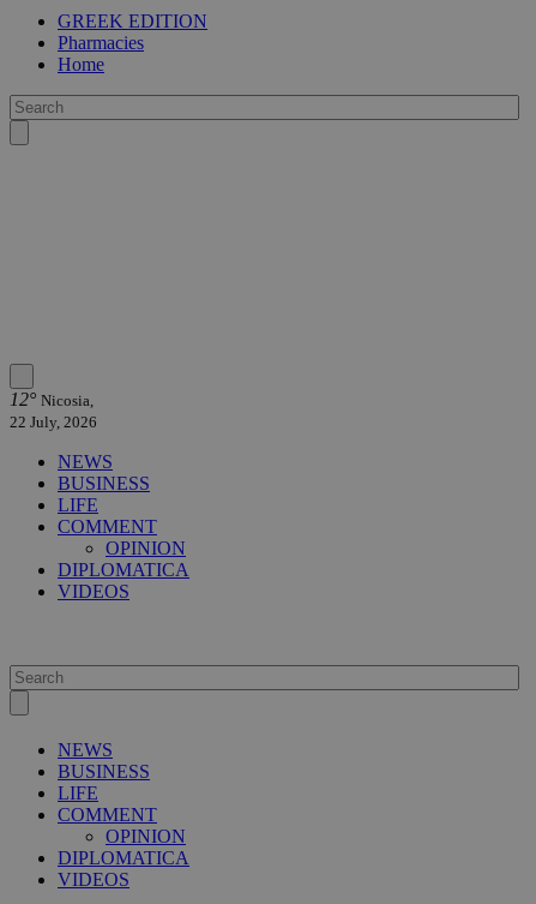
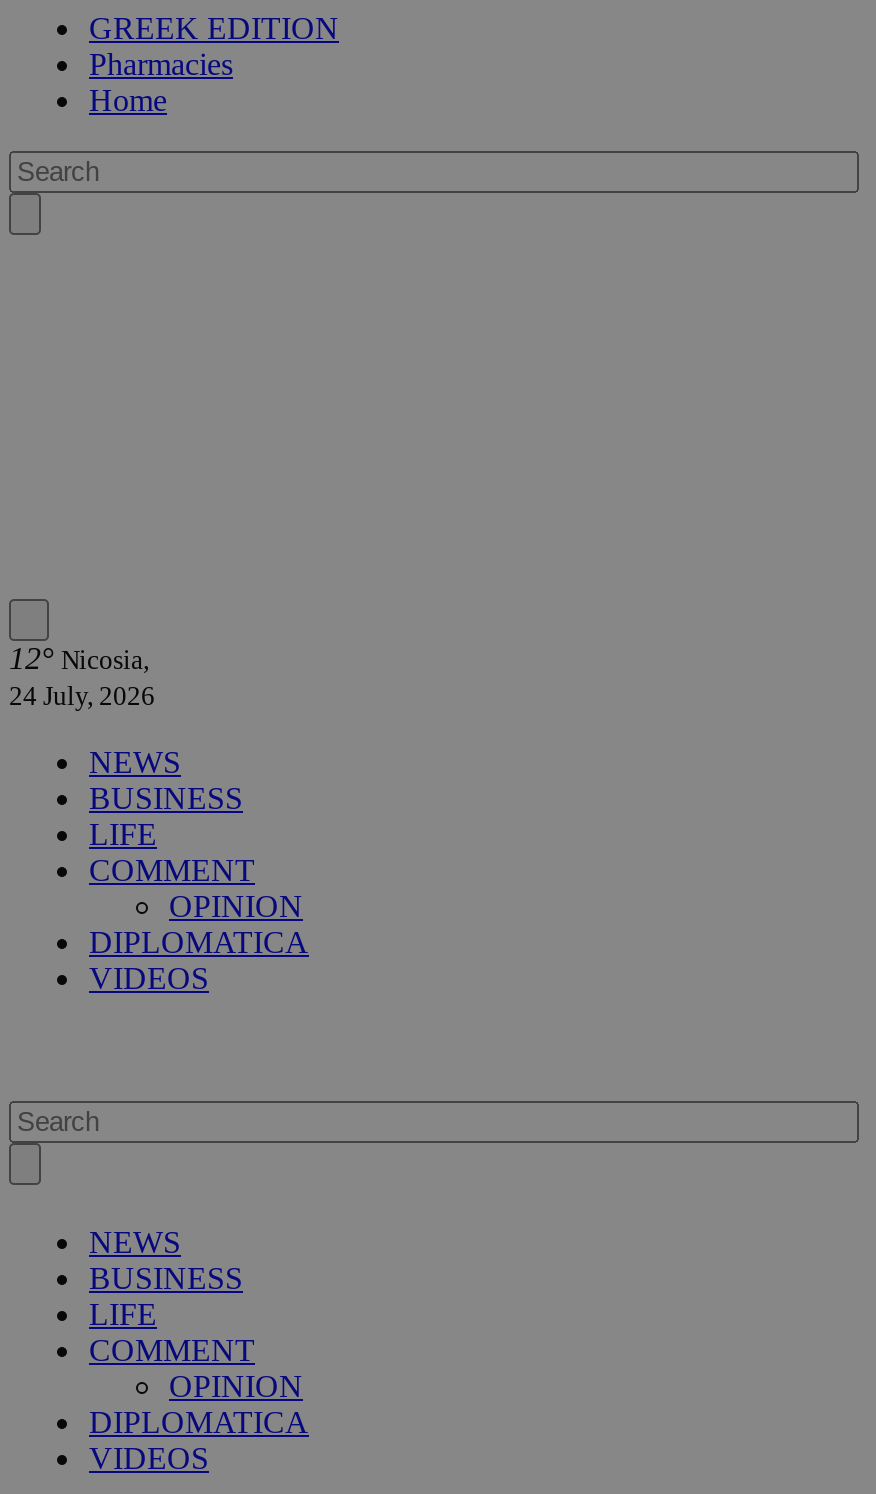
[10,413,97,431] 22 July, 2026 -> [9,682,155,712] 24 July, 2026

